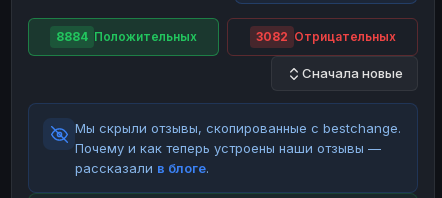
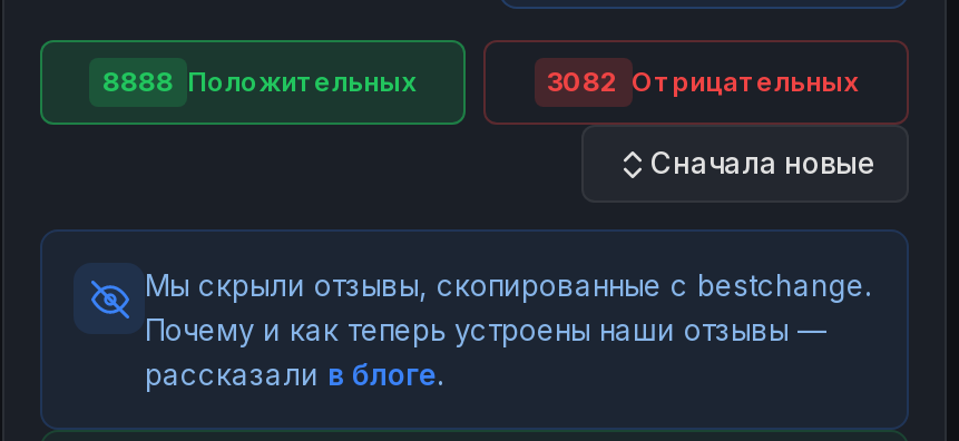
[56,29,197,44] 8884 Положительных -> [102,65,417,98] 8888 Положительных

